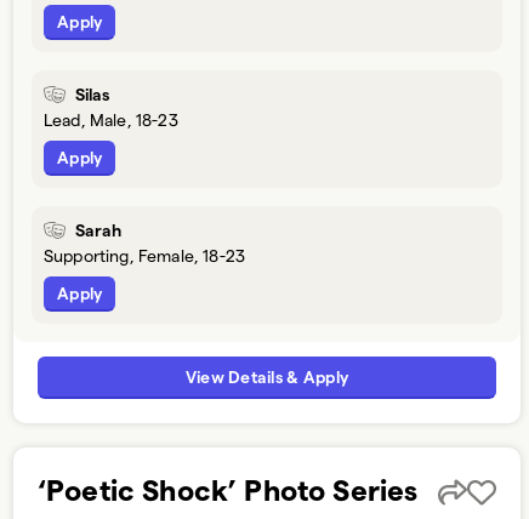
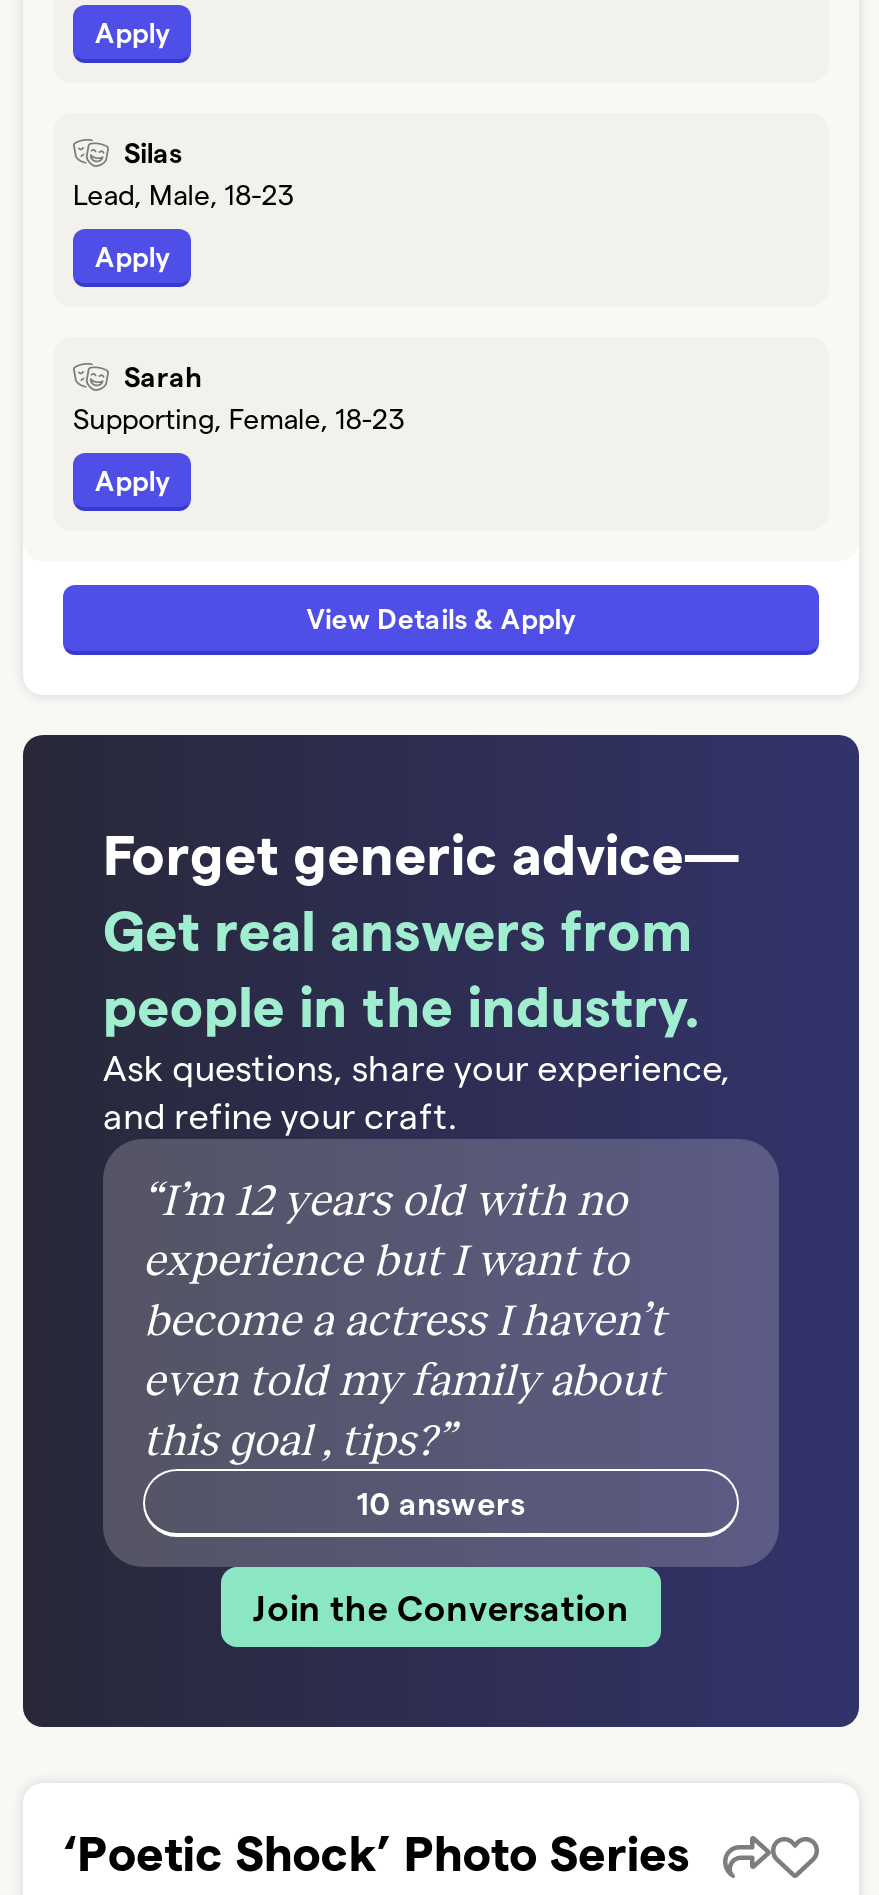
none -> [21,733,861,1729] [image] | Forget generic advice— | Get real answers from | people in the industry. | Ask questions, share your experience, | and refine your craft. | “I’m 12 years old with no | experience but I want to | become a actress I haven’t | even told my family about | this goal , tips?” | 10 answers | Join the Conversation

